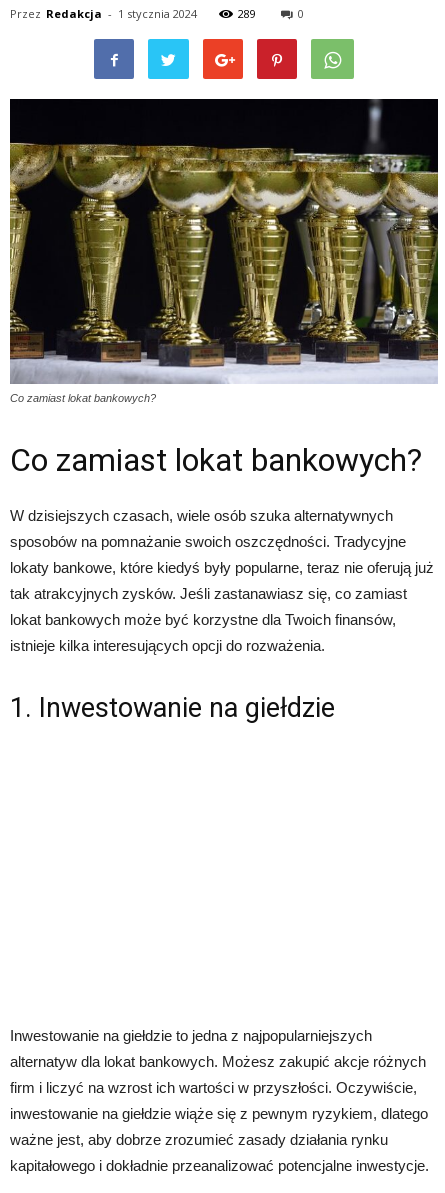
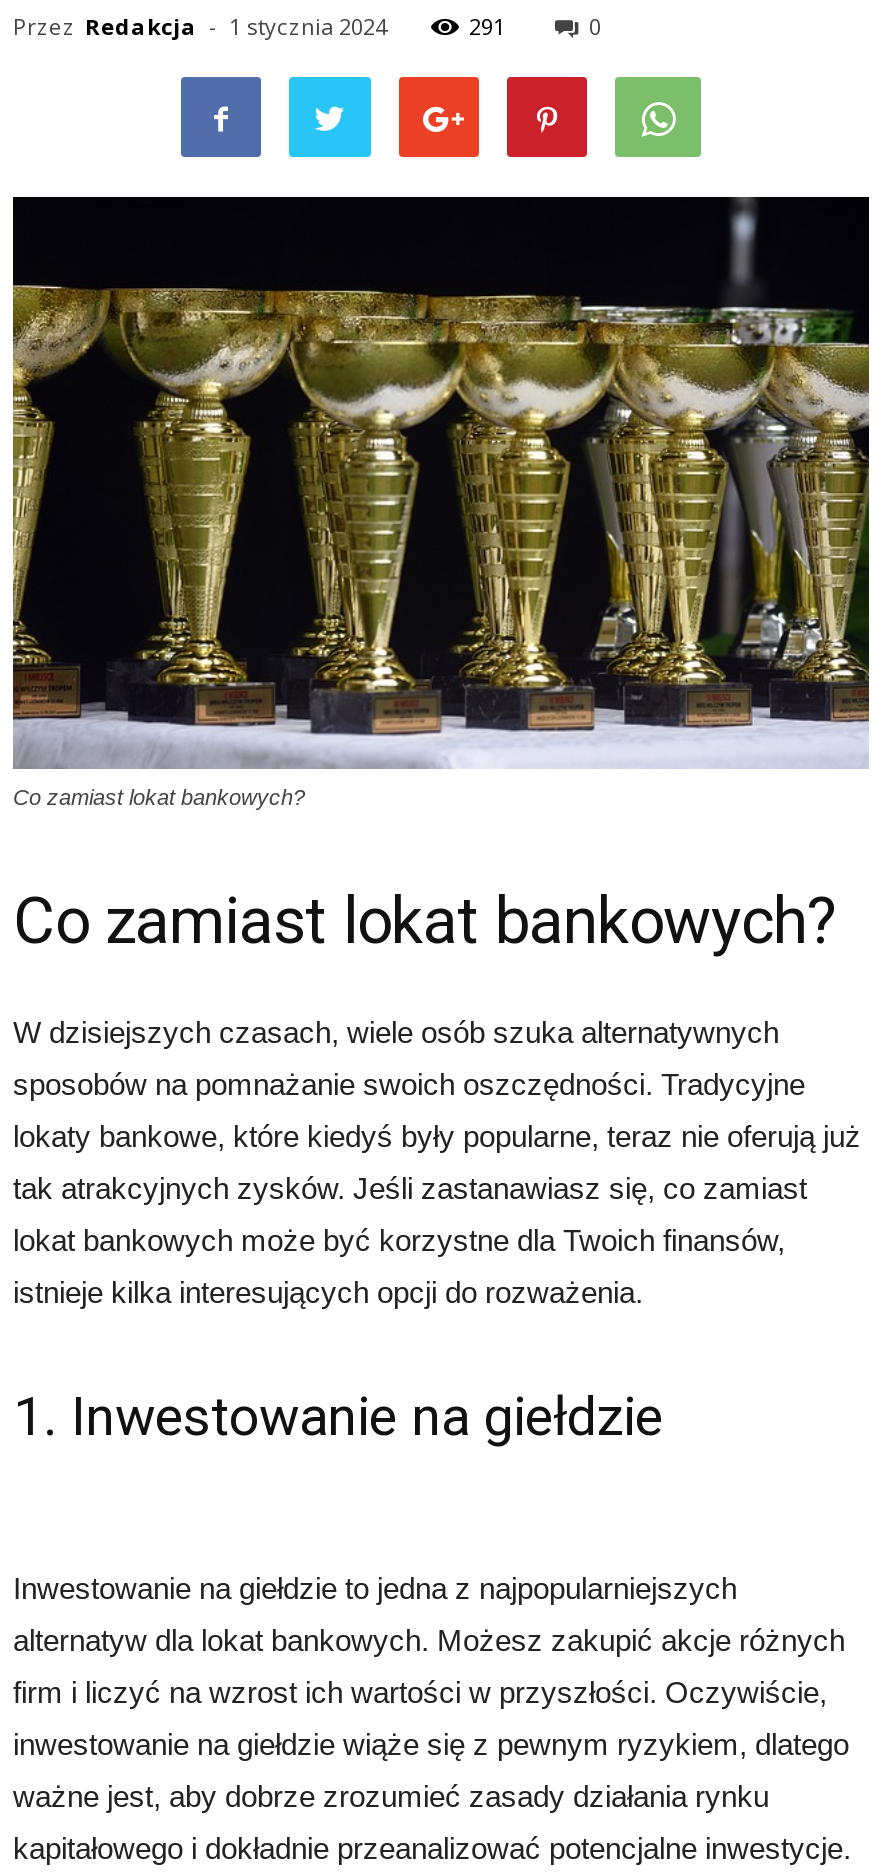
[238,6,256,21] 289 -> [469,11,505,41] 291

